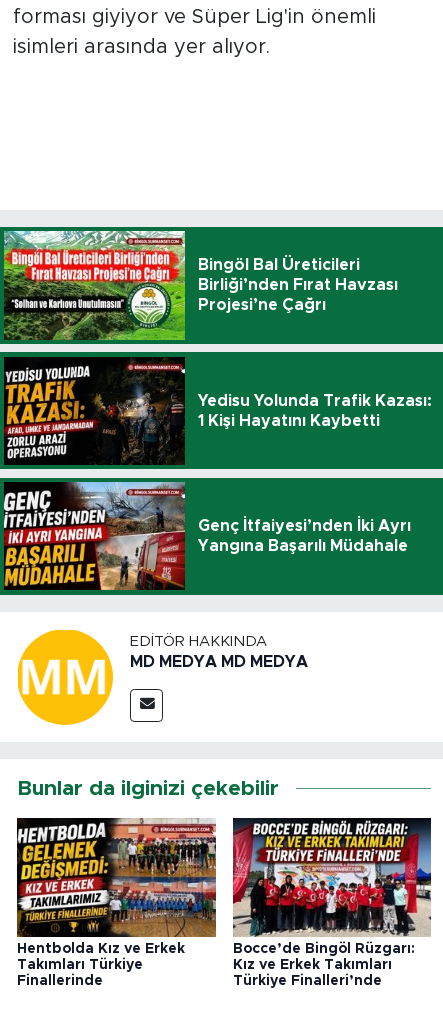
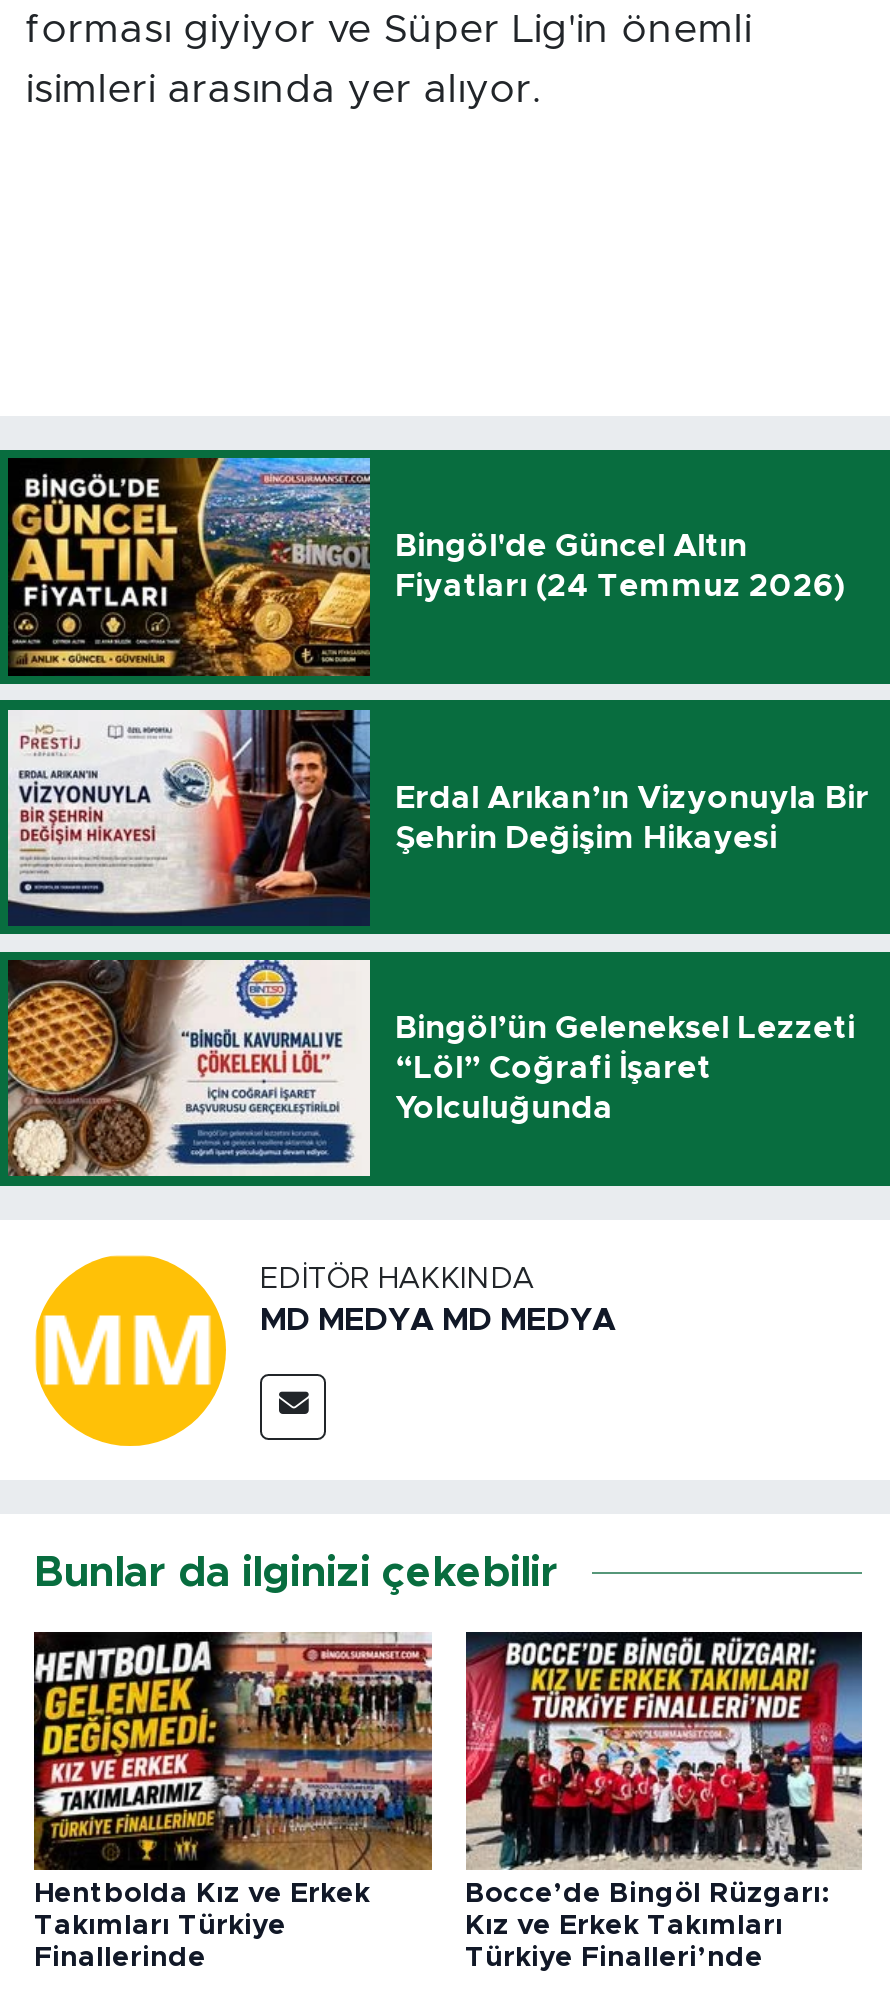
[3,230,398,341] [image] | Bingöl Bal Üreticileri | Birliği’nden Fırat Havzası | Projesi’ne Çağrı -> [6,456,845,678] [image] | Bingöl'de Güncel Altın | Fiyatları (24 Temmuz 2026)
[3,356,432,465] [image] | Yedisu Yolunda Trafik Kazası: | 1 Kişi Hayatını Kaybetti -> [6,708,869,924] [image] | Erdal Arıkan’ın Vizyonuyla Bir | Şehrin Değişim Hikayesi
[3,481,411,591] [image] | Genç İtfaiyesi’nden İki Ayrı | Yangına Başarılı Müdahale -> [6,958,855,1178] [image] | Bingöl’ün Geleneksel Lezzeti | “Löl” Coğrafi İşaret | Yolculuğunda

